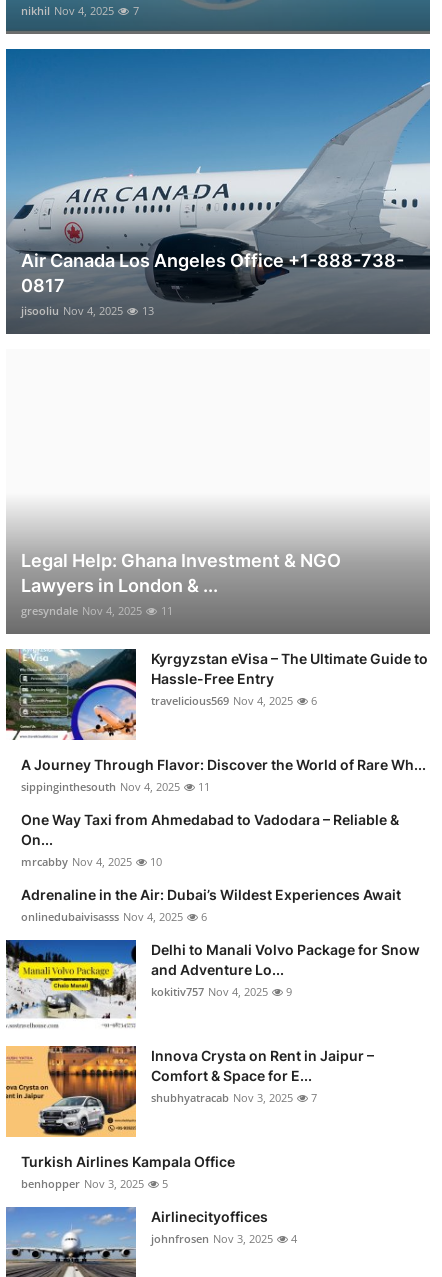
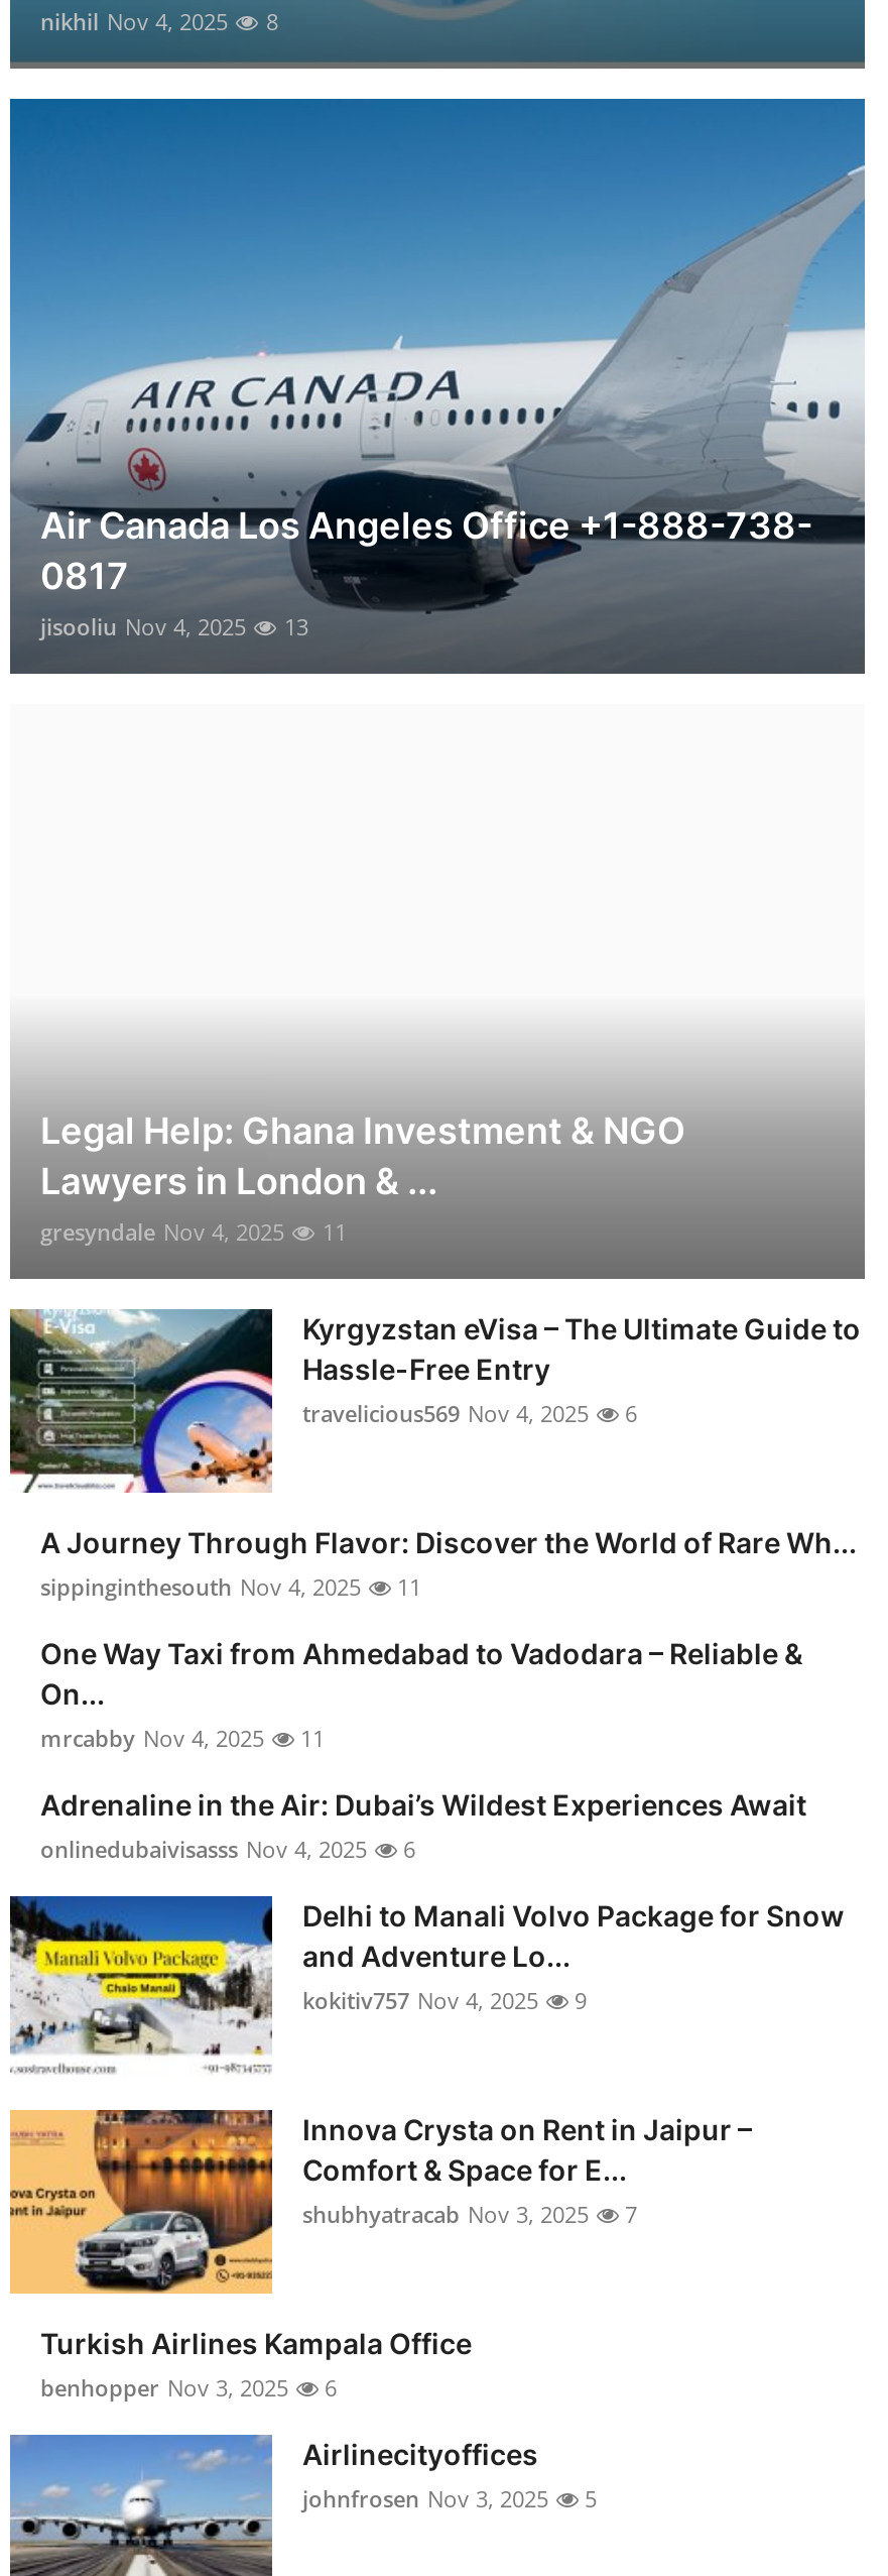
[21,3,139,18] nikhil Nov 4, 2025 7 -> [40,7,278,37] nikhil Nov 4, 2025 8
[21,854,162,869] mrcabby Nov 4, 2025 10 -> [40,1724,325,1754] mrcabby Nov 4, 2025 11
[21,1176,168,1191] benhopper Nov 3, 2025 5 -> [40,2373,337,2403] benhopper Nov 3, 2025 6
[151,1231,297,1246] johnfrosen Nov 3, 2025 4 -> [302,2484,597,2514] johnfrosen Nov 3, 2025 5

